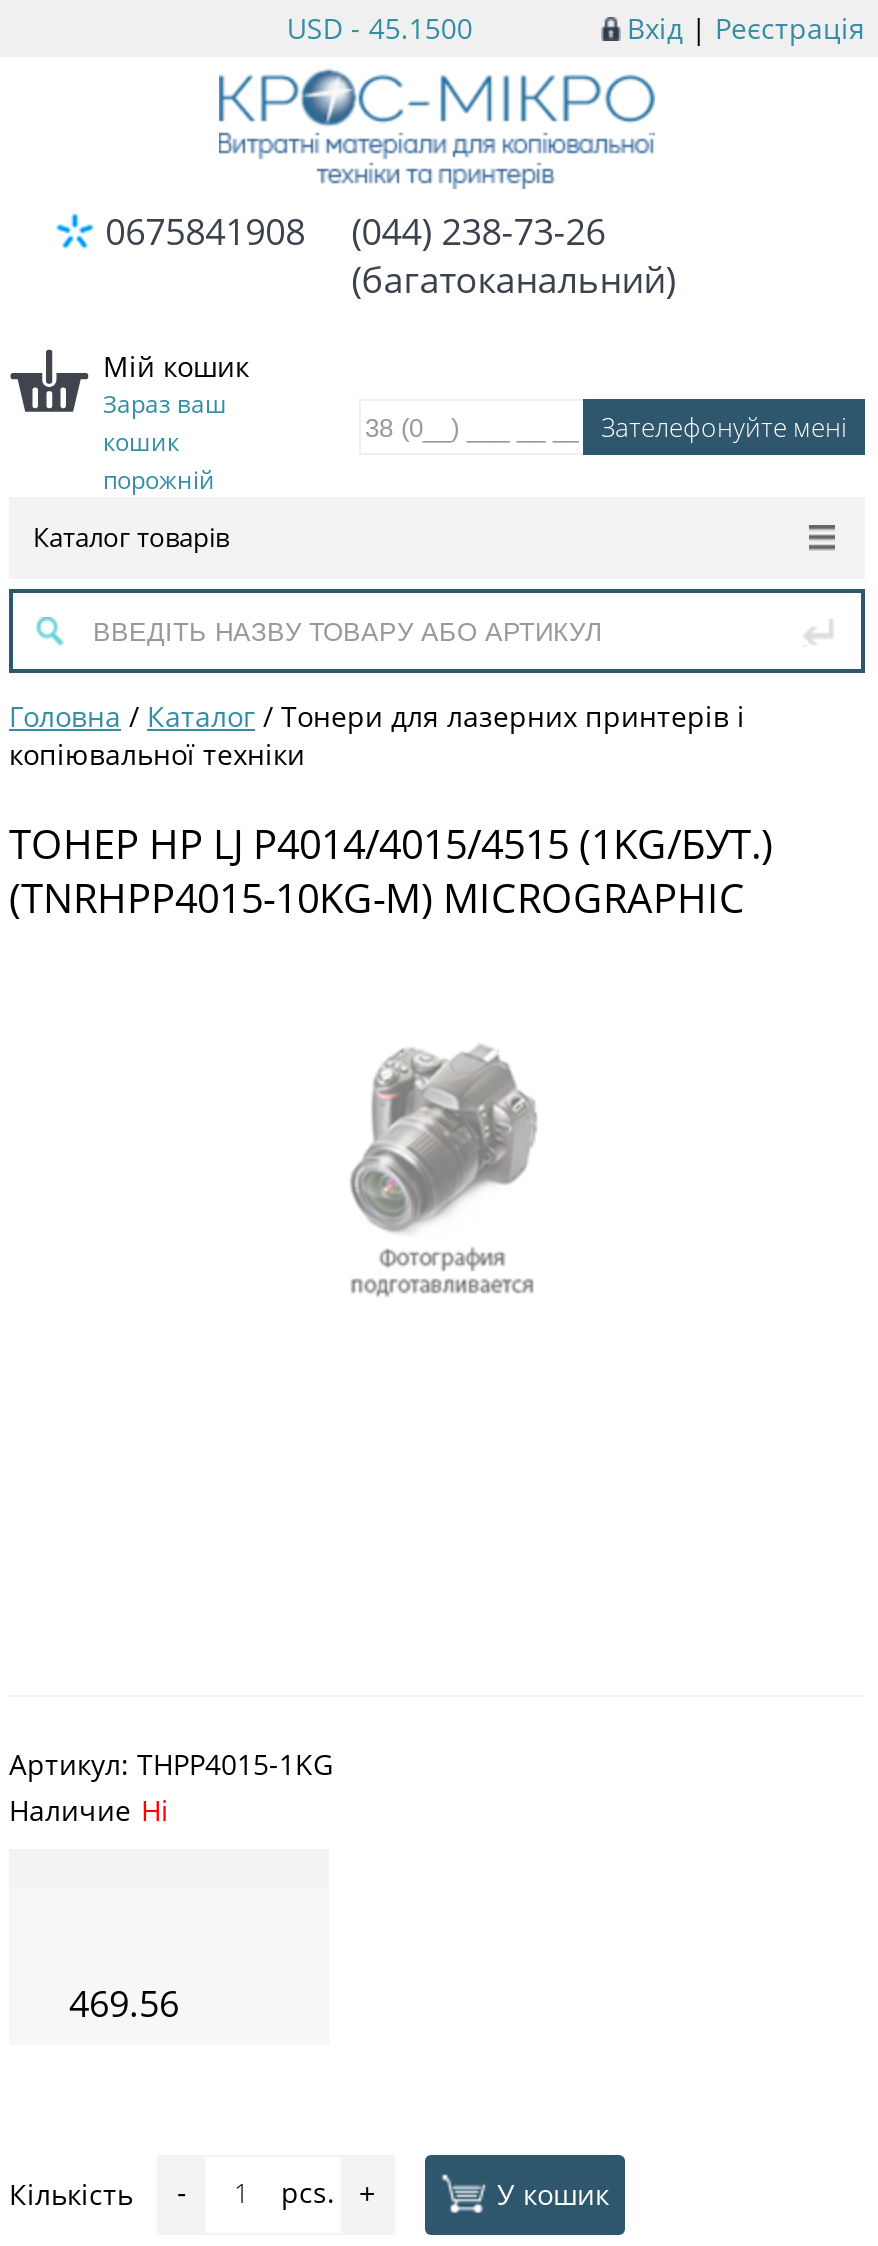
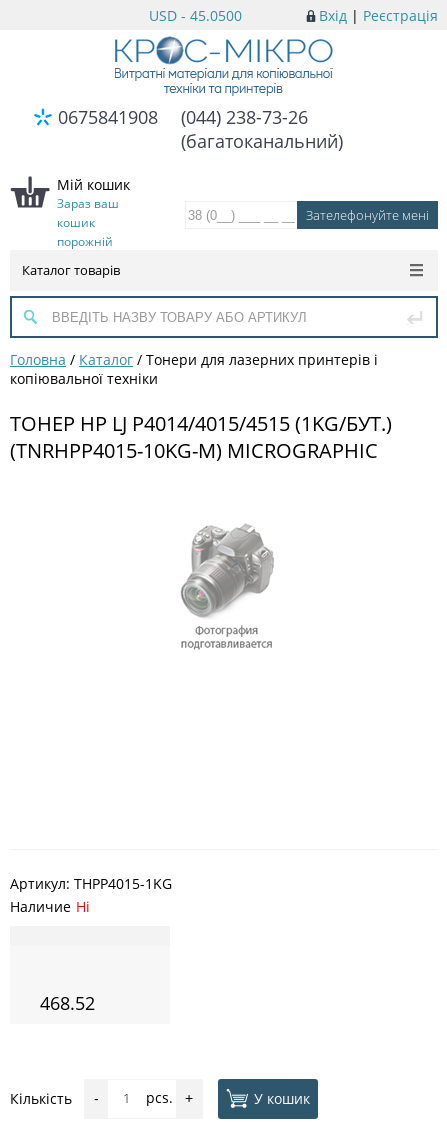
[287,9,473,47] USD - 45.1500 -> [149,6,242,25] USD - 45.0500
[69,1978,179,2026] 469.56 -> [40,990,95,1014] 468.52

